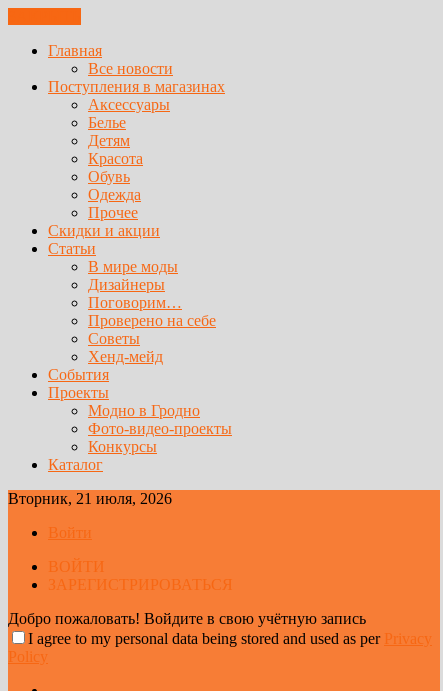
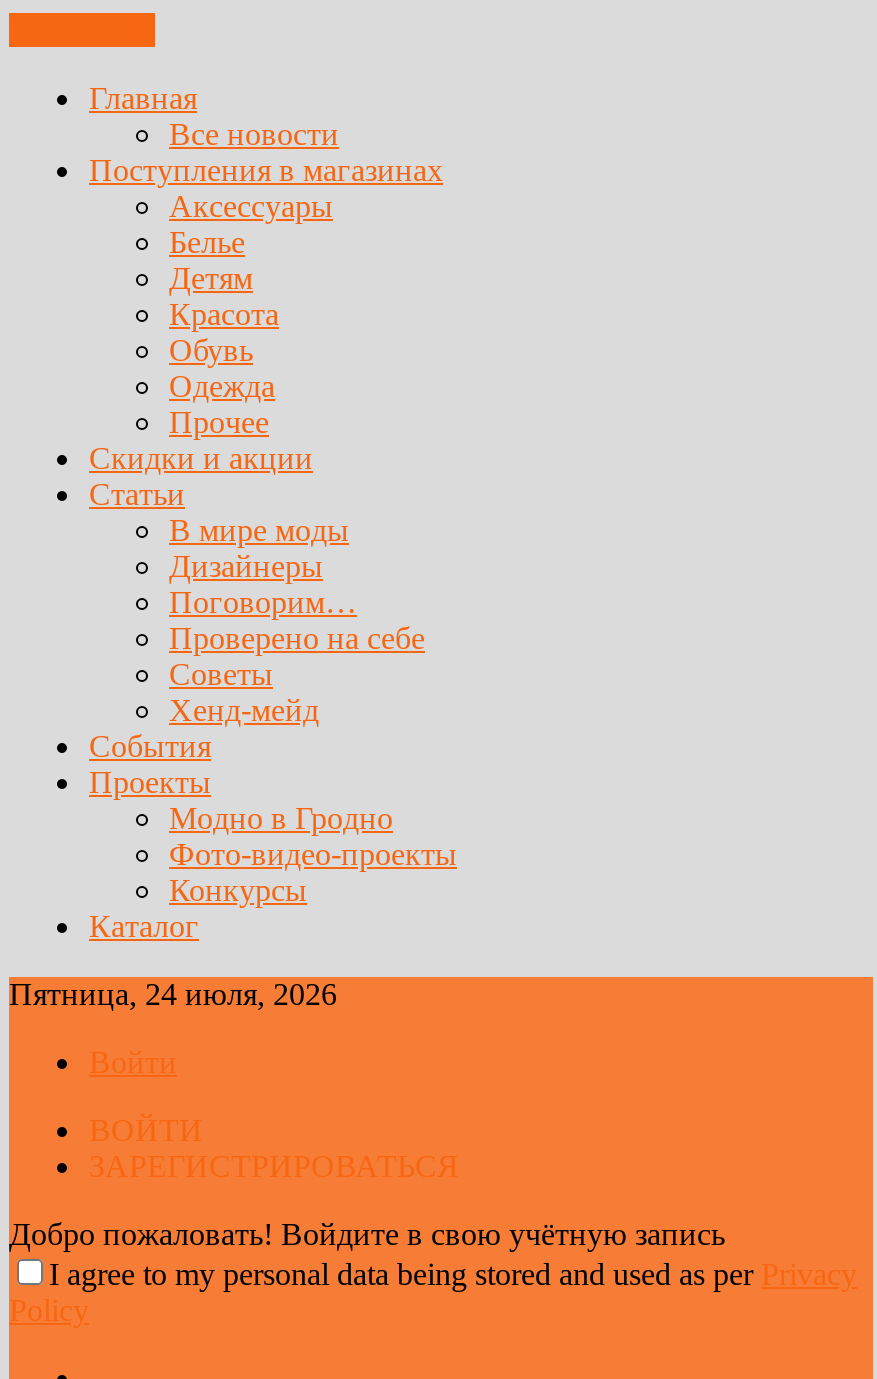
[8,490,172,507] Вторник, 21 июля, 2026 -> [9,977,337,1011] Пятница, 24 июля, 2026

